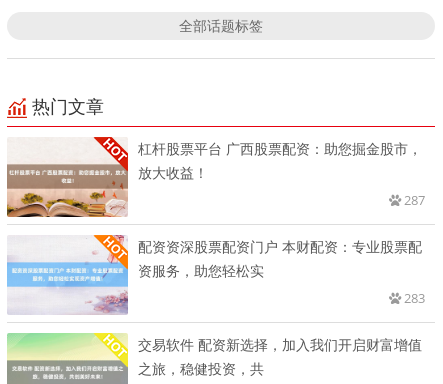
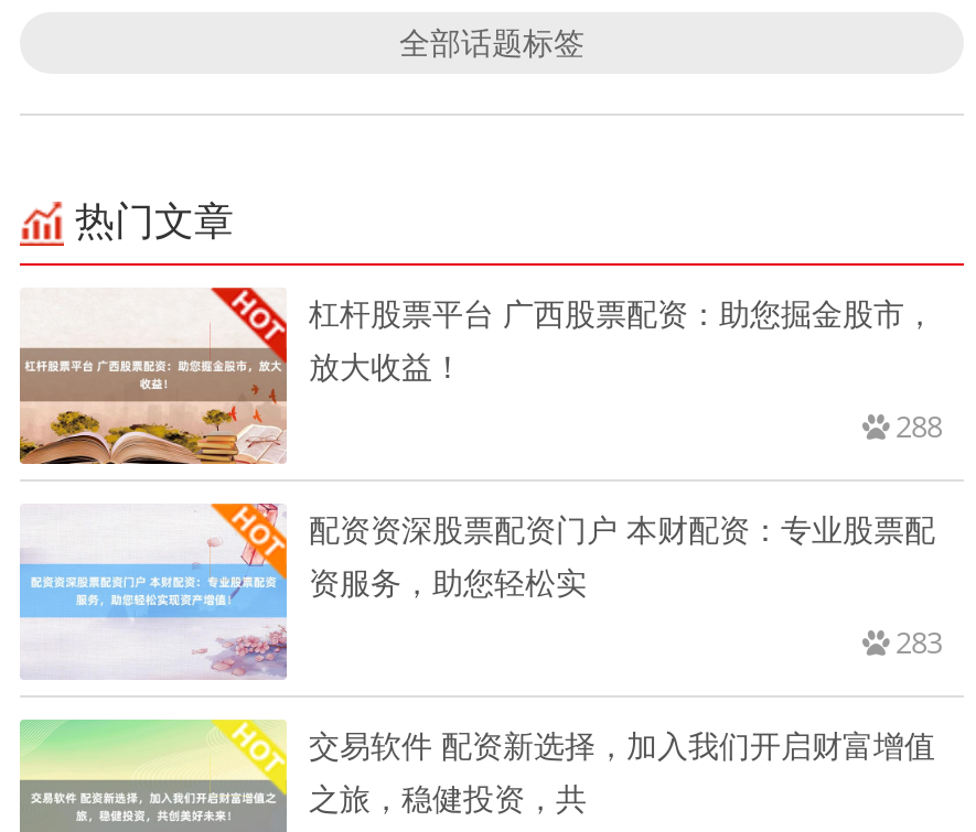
[404,191,425,209] 287 -> [895,406,942,446] 288

